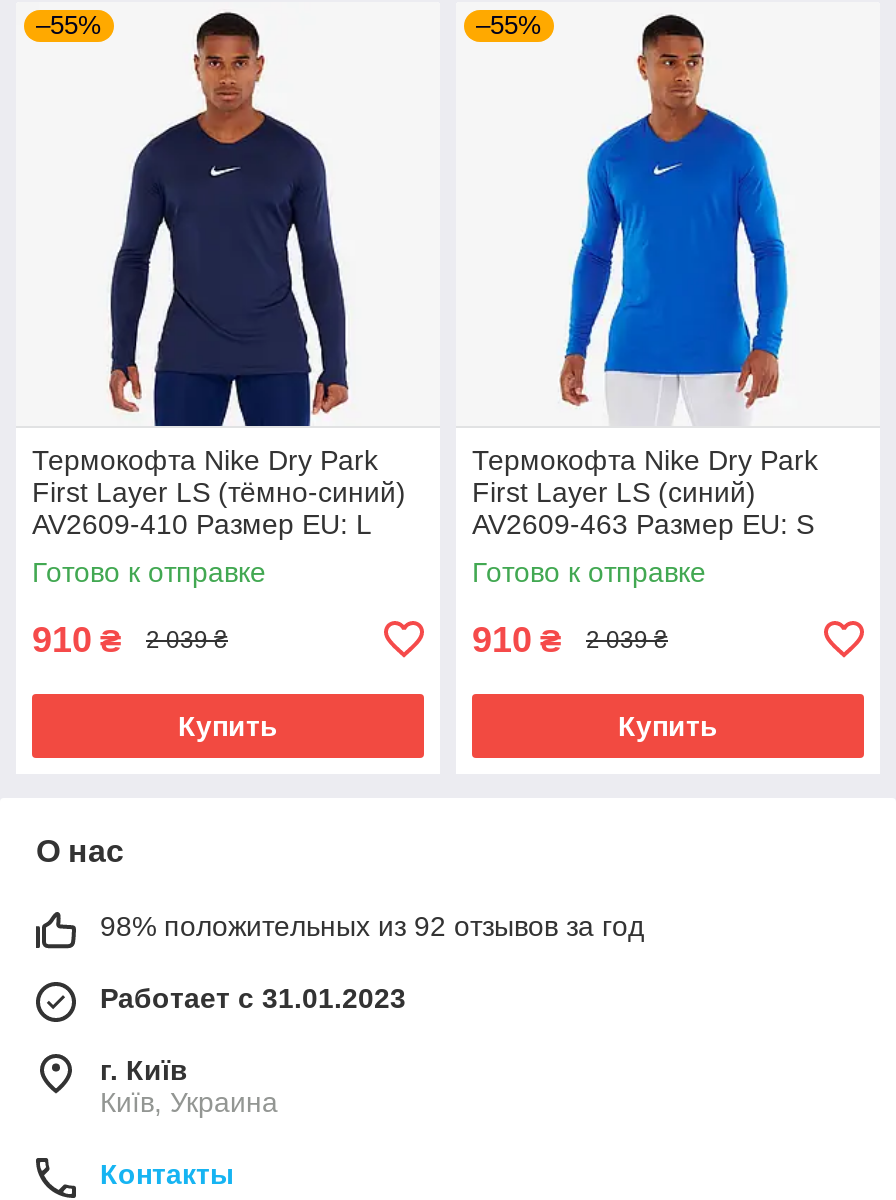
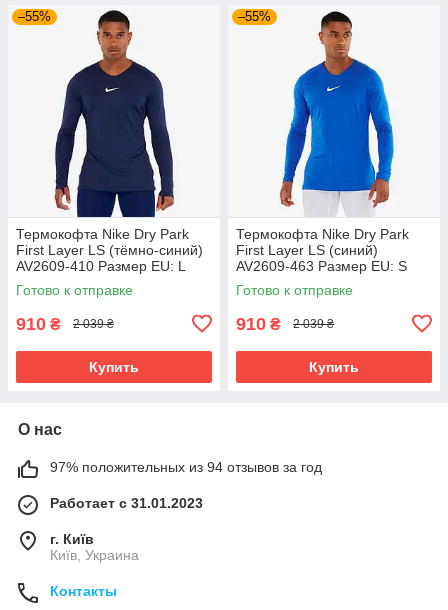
[100,910,644,942] 98% положительных из 92 отзывов за год -> [50,459,322,475] 97% положительных из 94 отзывов за год

